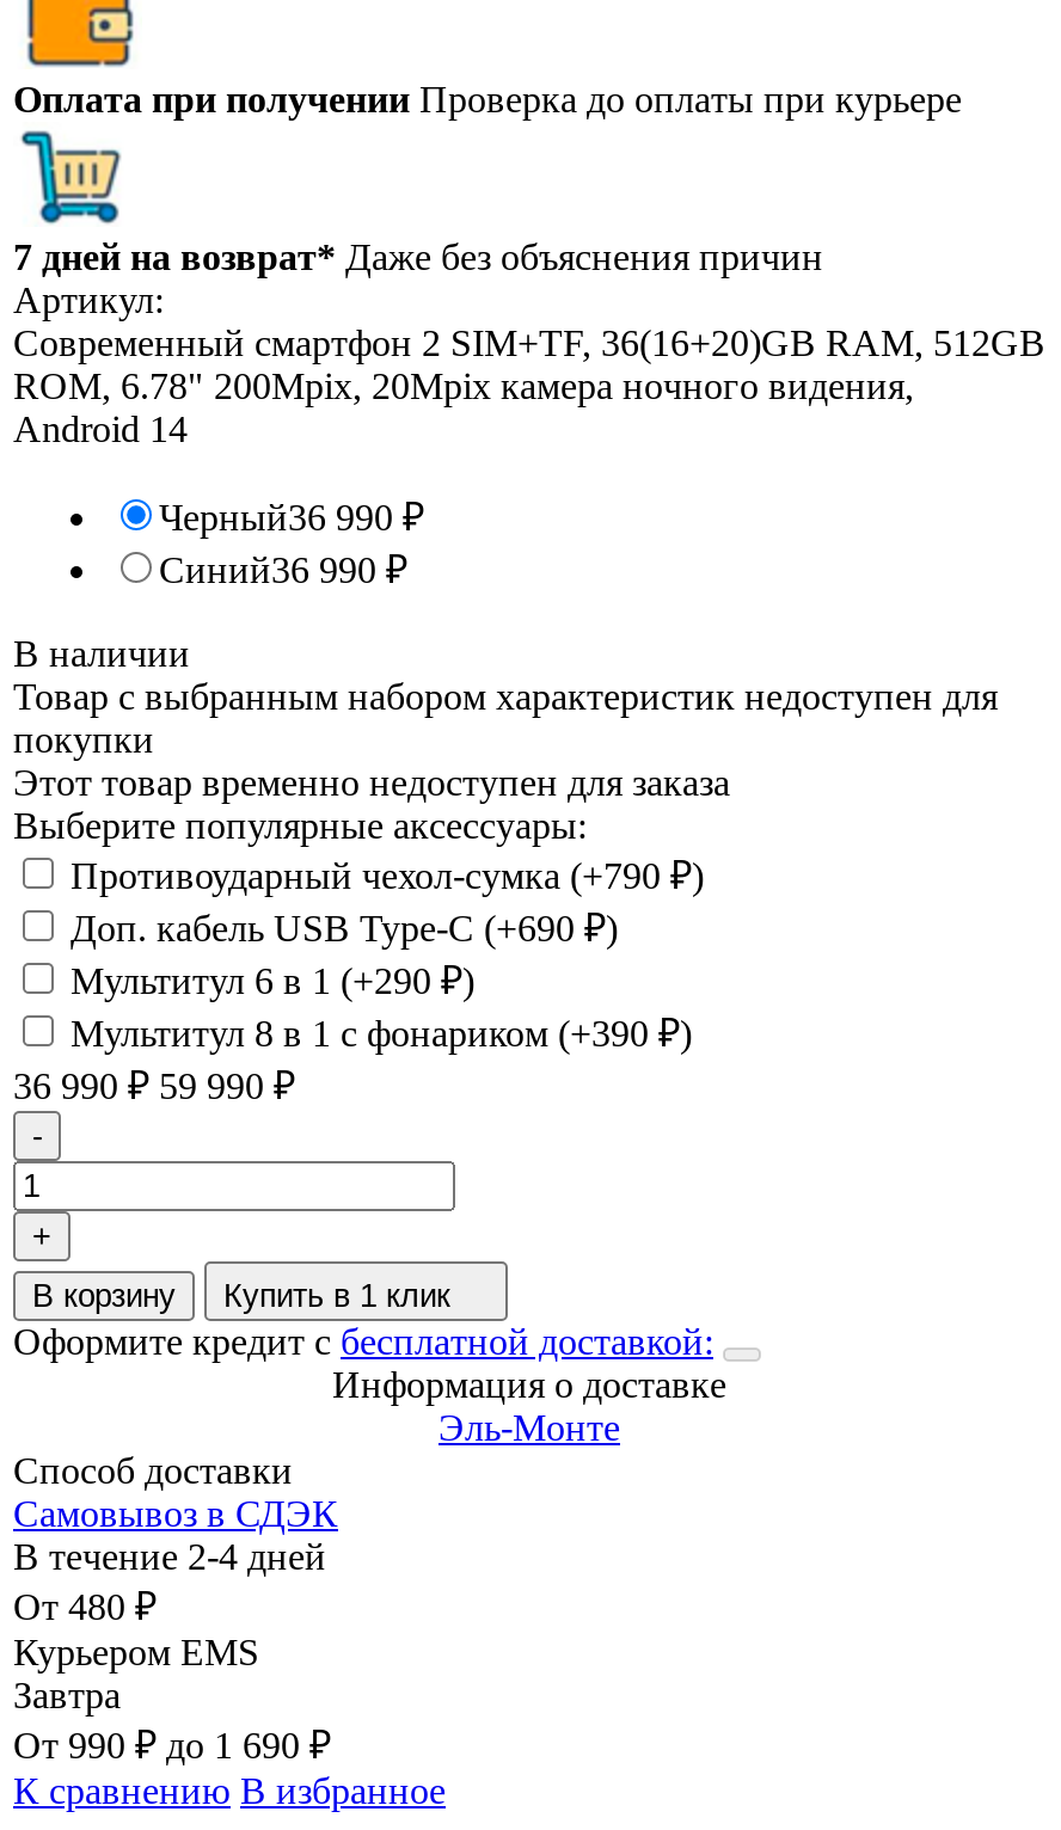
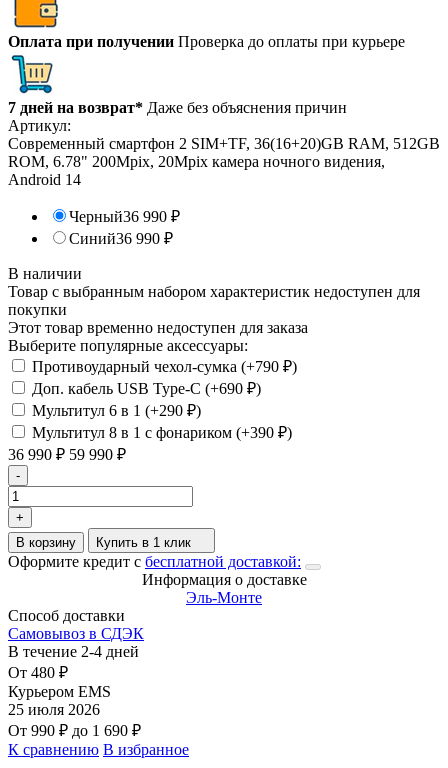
[13,1674,121,1715] Завтра -> [8,701,100,718] 25 июля 2026

